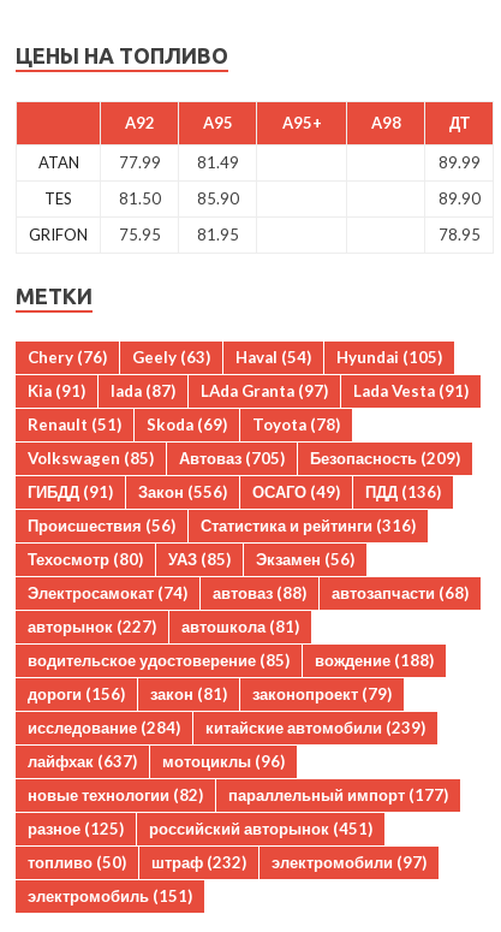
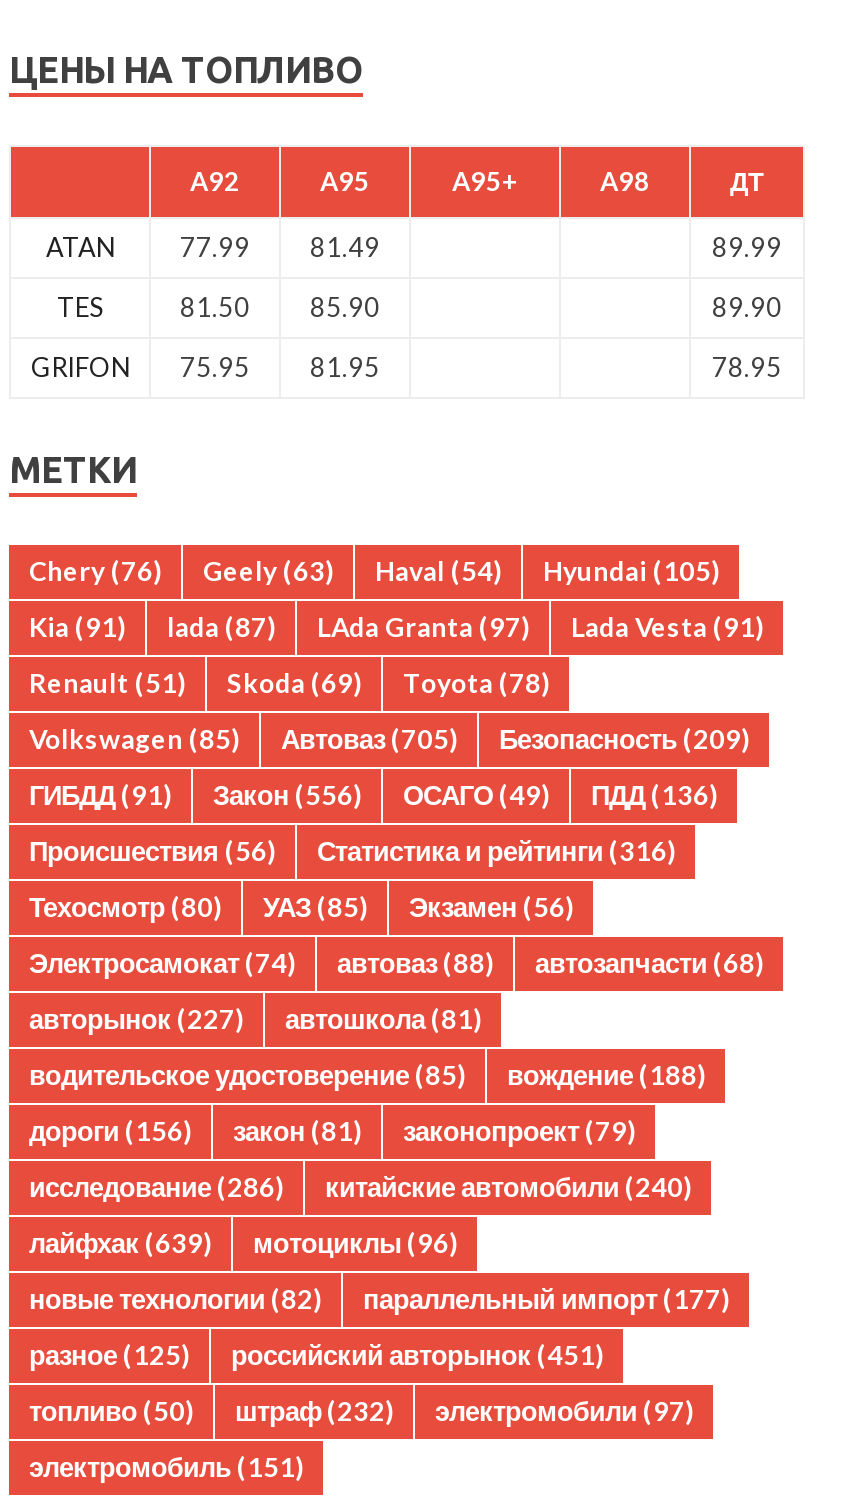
[28,717,180,737] исследование (284) -> [29,1170,283,1202] исследование (286)
[205,717,425,737] китайские автомобили (239) -> [325,1170,691,1202] китайские автомобили (240)
[28,751,285,770] лайфхак (637) мотоциклы (96) -> [29,1226,457,1258] лайфхак (639) мотоциклы (96)

